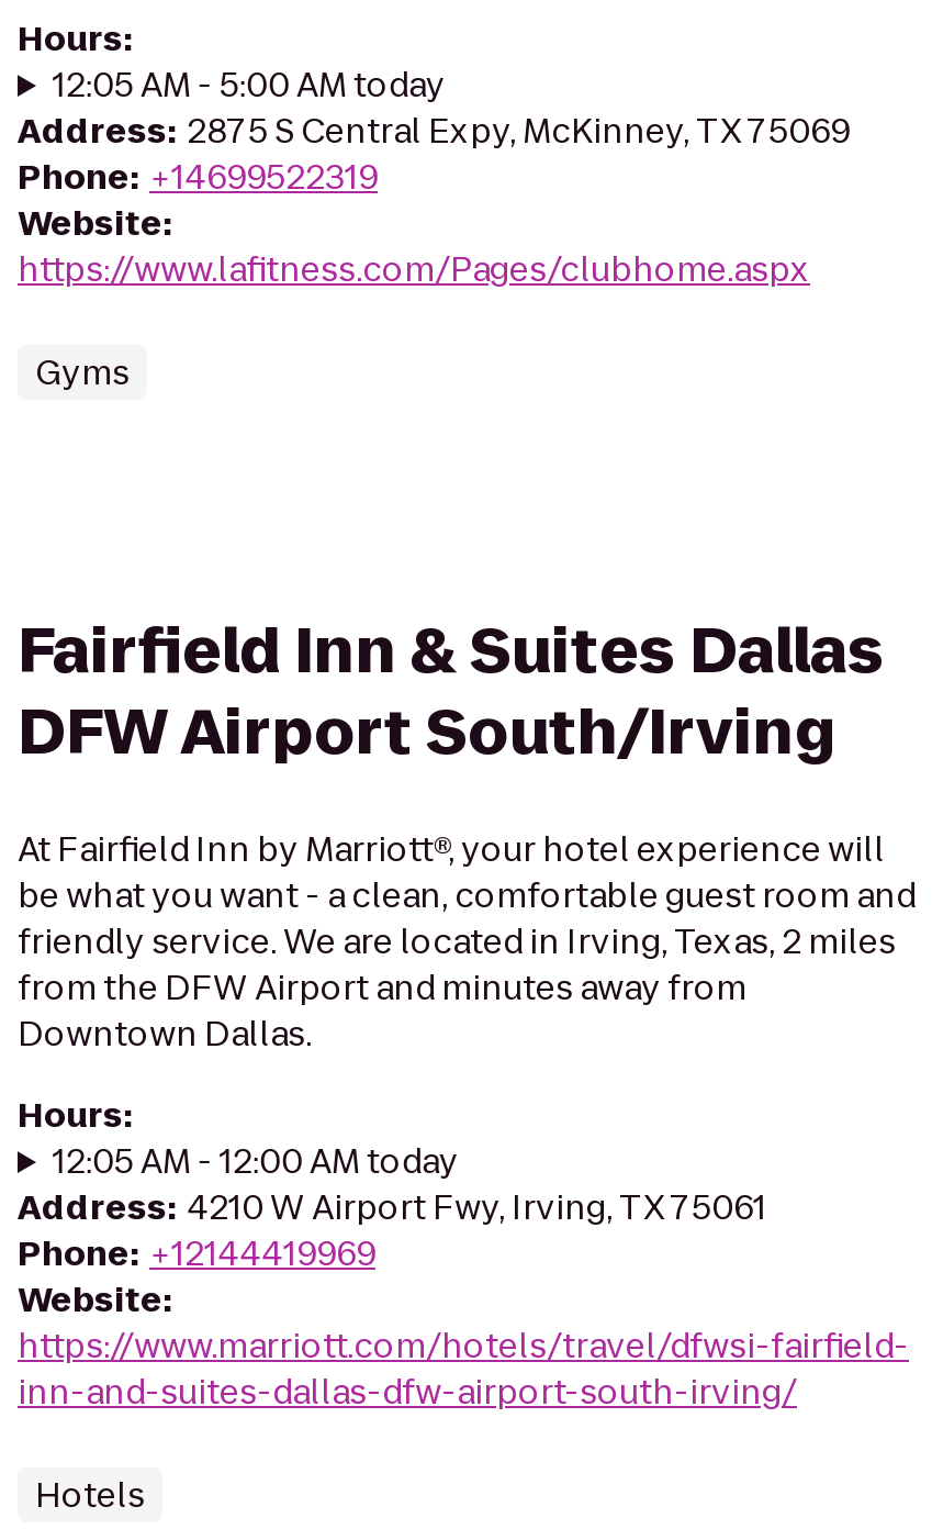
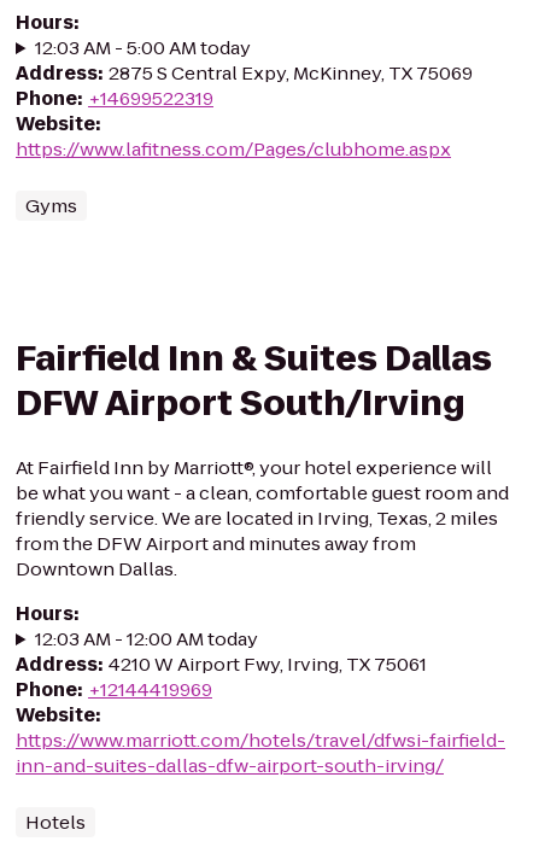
[52,62,445,108] 12:05 AM - 5:00 AM today -> [35,35,251,60] 12:03 AM - 5:00 AM today
[52,1138,459,1184] 12:05 AM - 12:00 AM today -> [35,626,258,651] 12:03 AM - 12:00 AM today

